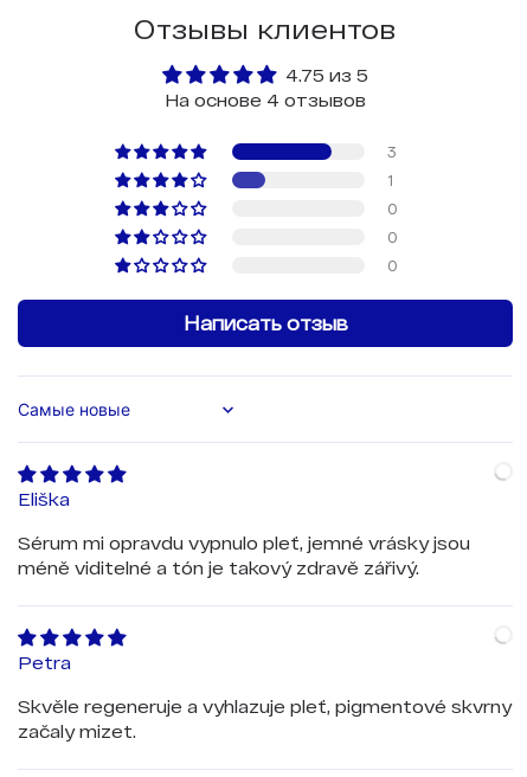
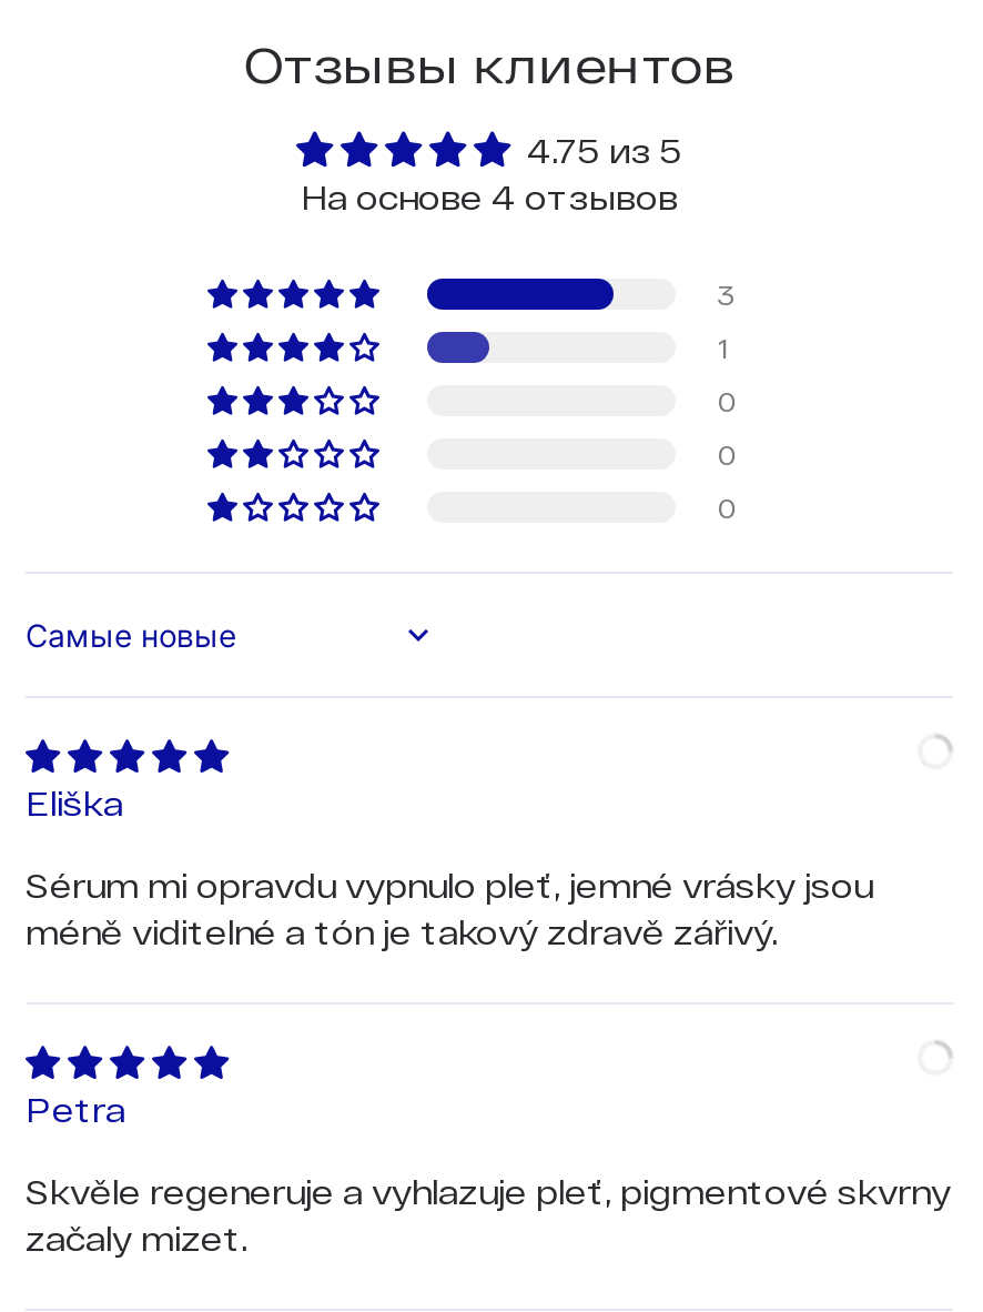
[183,311,348,334] Написать отзыв -> none

